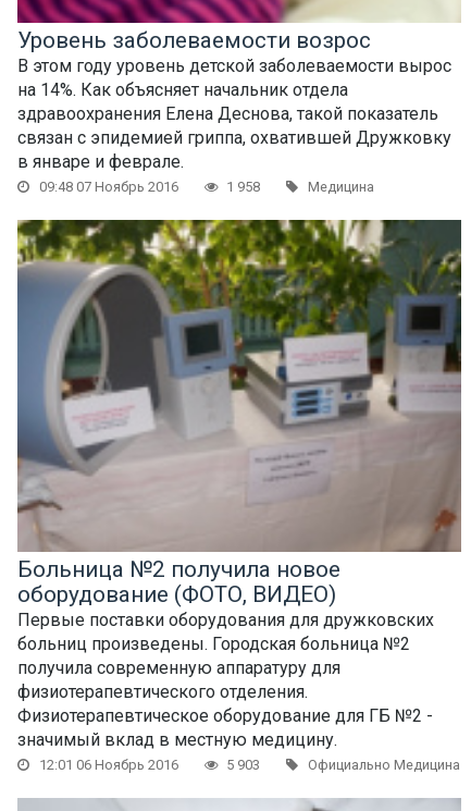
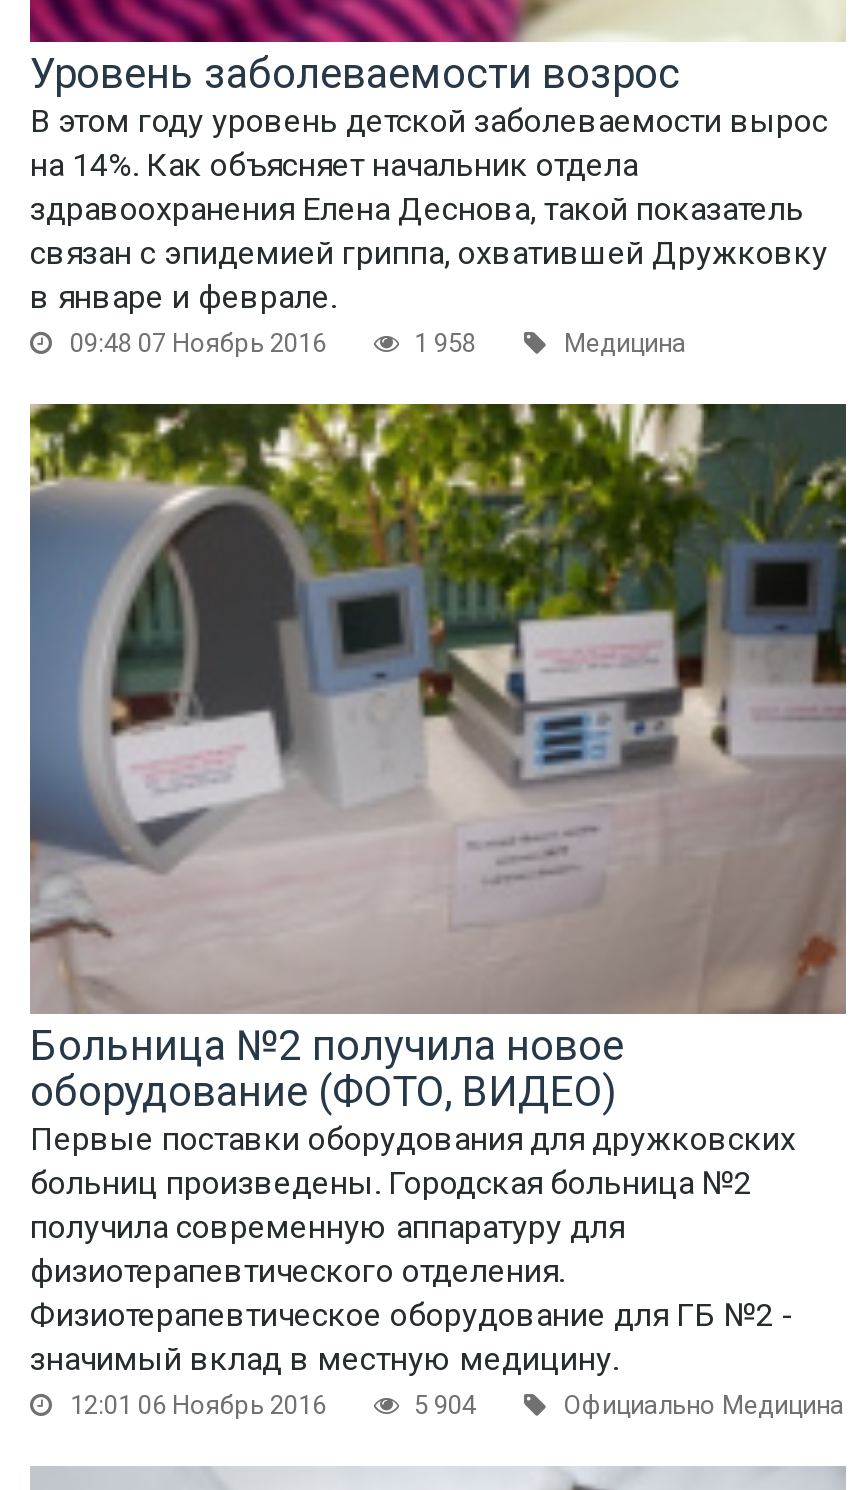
[226,756,260,773] 5 903 -> [414,1389,476,1419] 5 904

